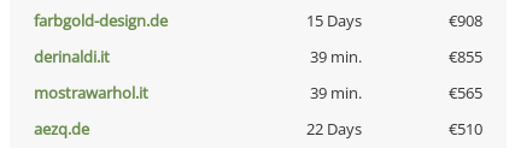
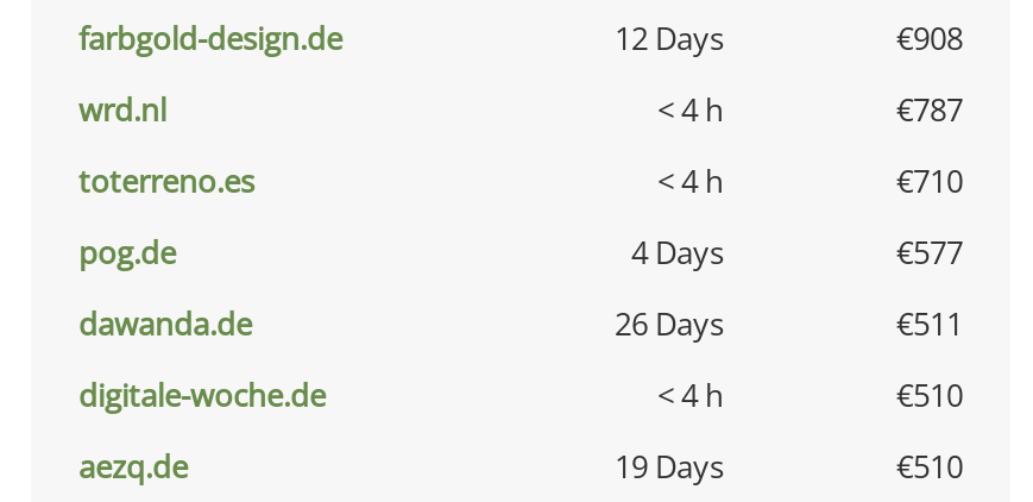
[306,10,361,31] 15 Days -> [615,17,724,59] 12 Days
[34,46,482,103] derinaldi.it | 39 min. | €855 | mostrawarhol.it | 39 min. | €565 -> [78,88,963,416] wrd.nl | < 4 h | €787 | toterreno.es | < 4 h | €710 | pog.de | 4 Days | €577 | dawanda.de | 26 Days | €511 | digitale-woche.de | < 4 h | €510
[306,118,361,140] 22 Days -> [615,445,724,488] 19 Days

